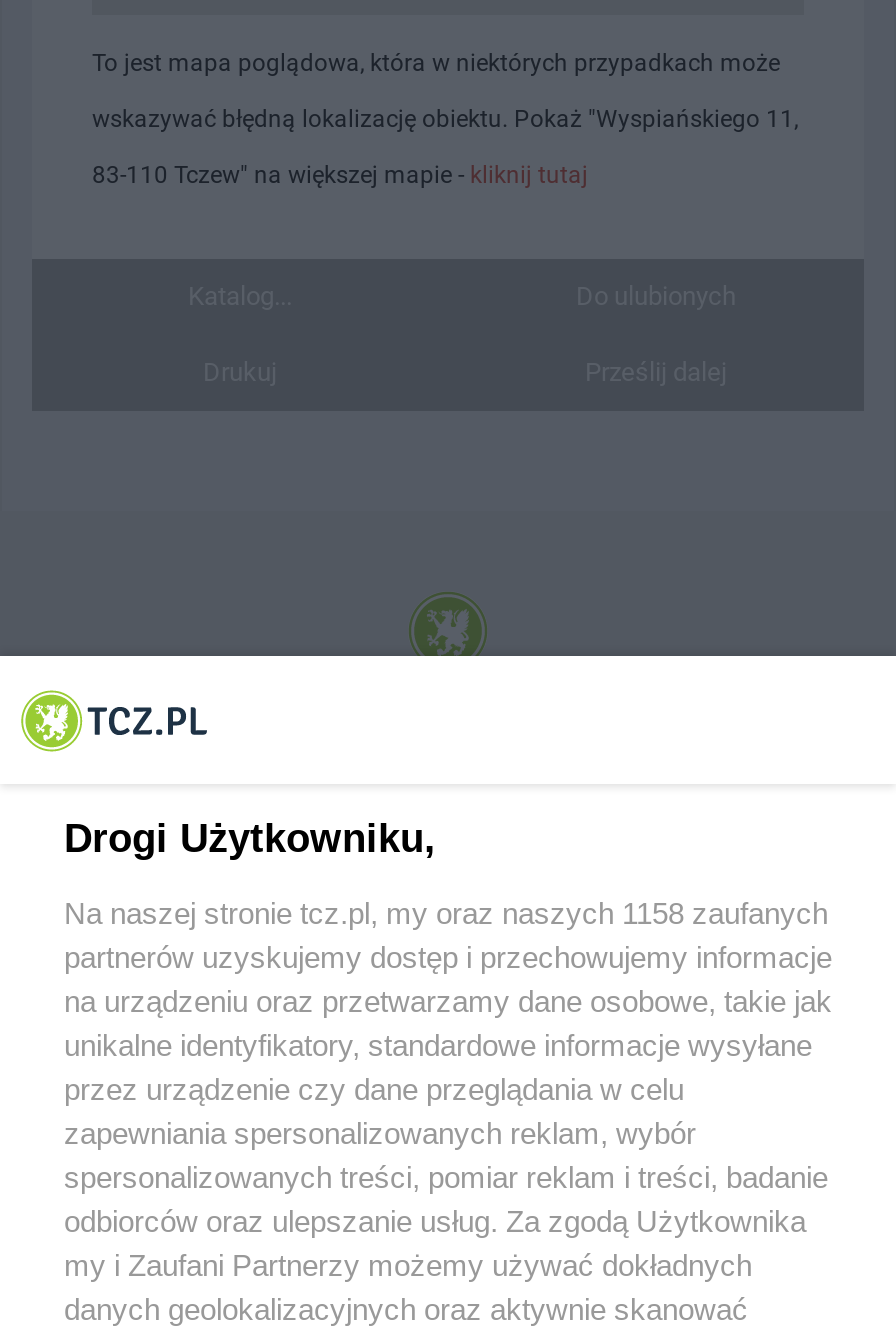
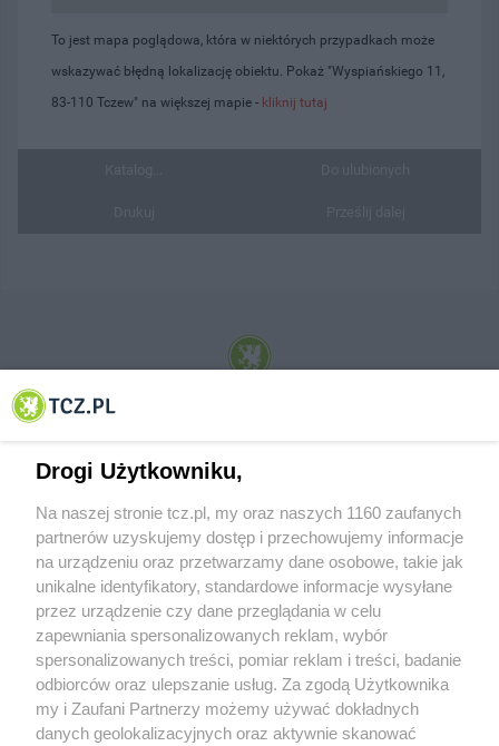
[64,895,828,929] Na naszej stronie tcz.pl, my oraz naszych 1158 zaufanych -> [36,503,461,522] Na naszej stronie tcz.pl, my oraz naszych 1160 zaufanych

